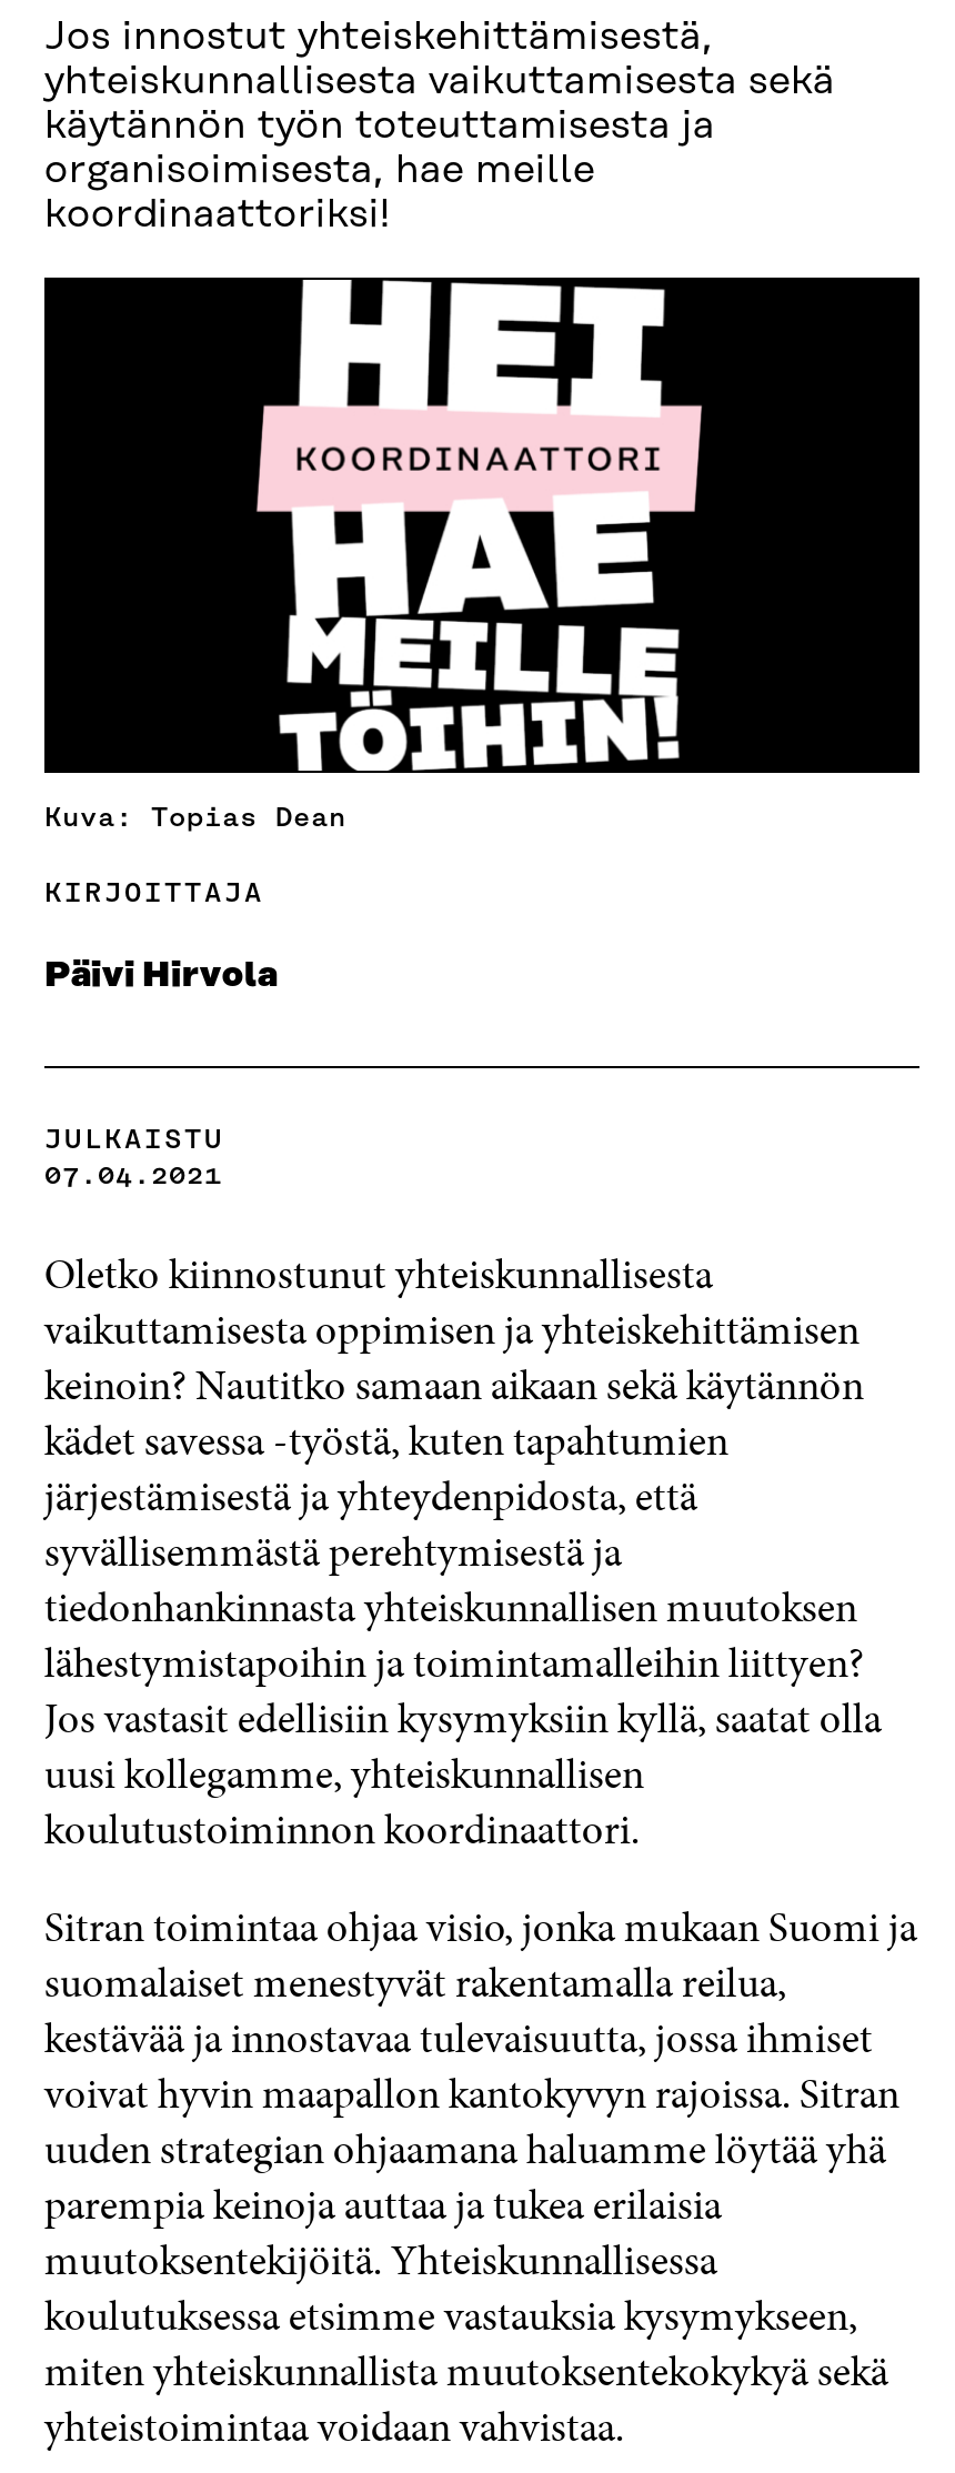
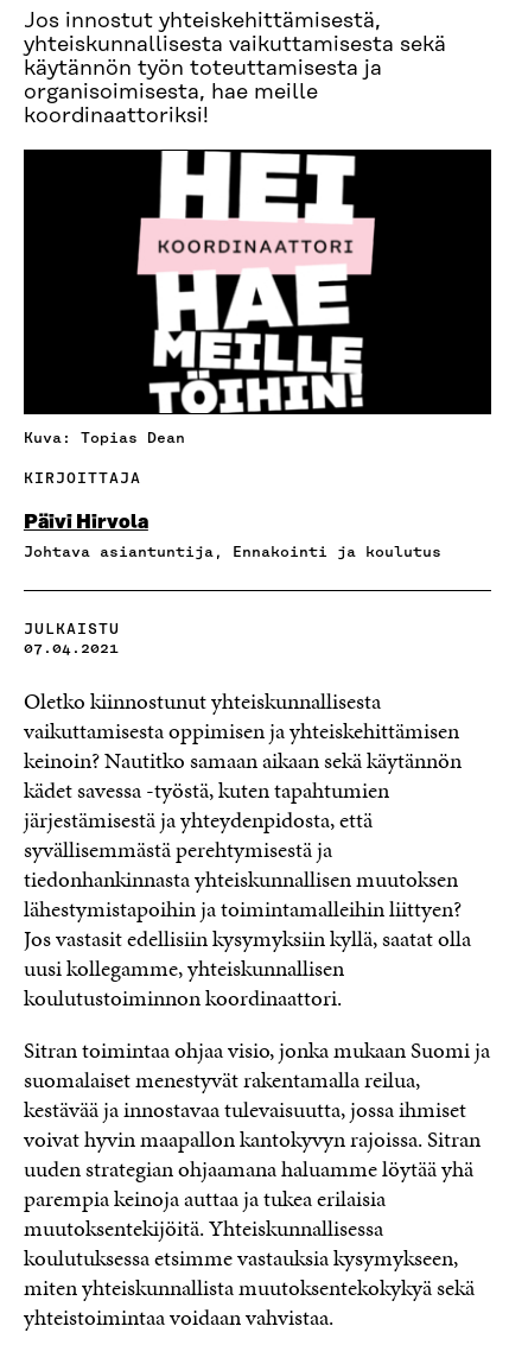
none -> [24,542,441,560] Johtava asiantuntija, Ennakointi ja koulutus

